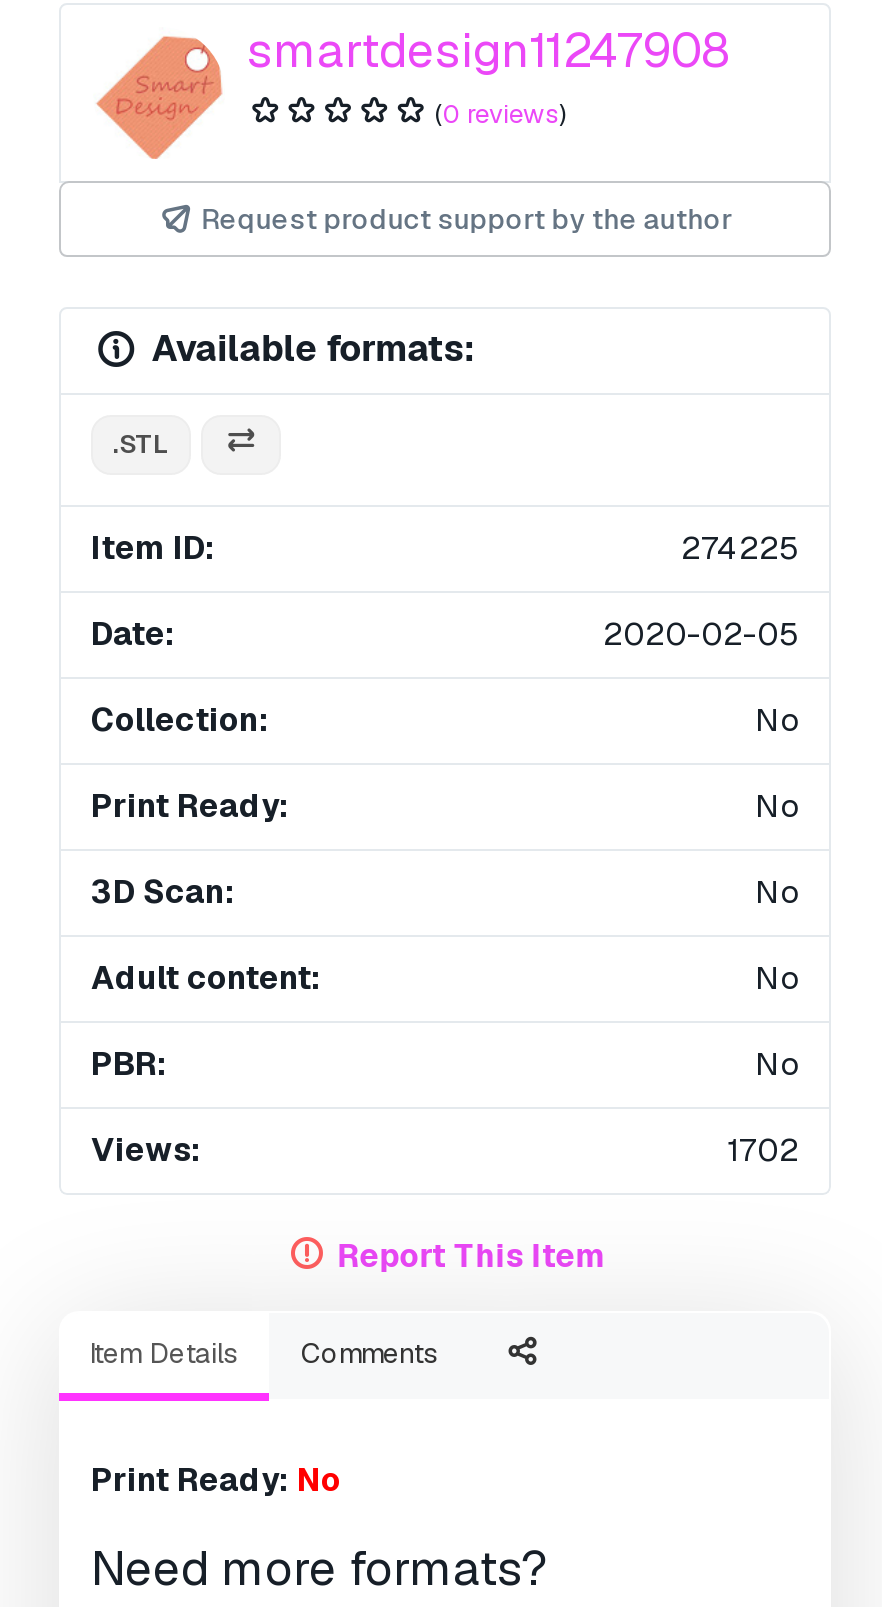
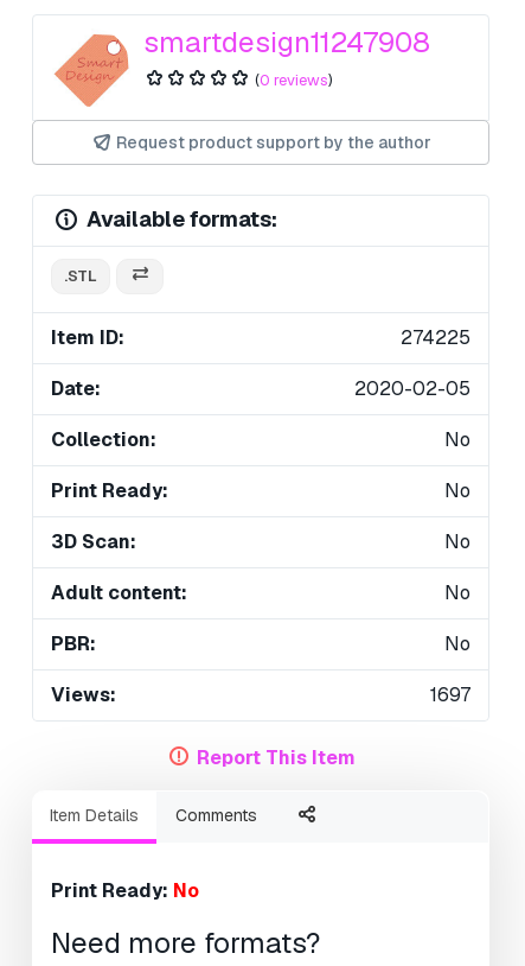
[727,1129,799,1171] 1702 -> [430,682,470,707] 1697

